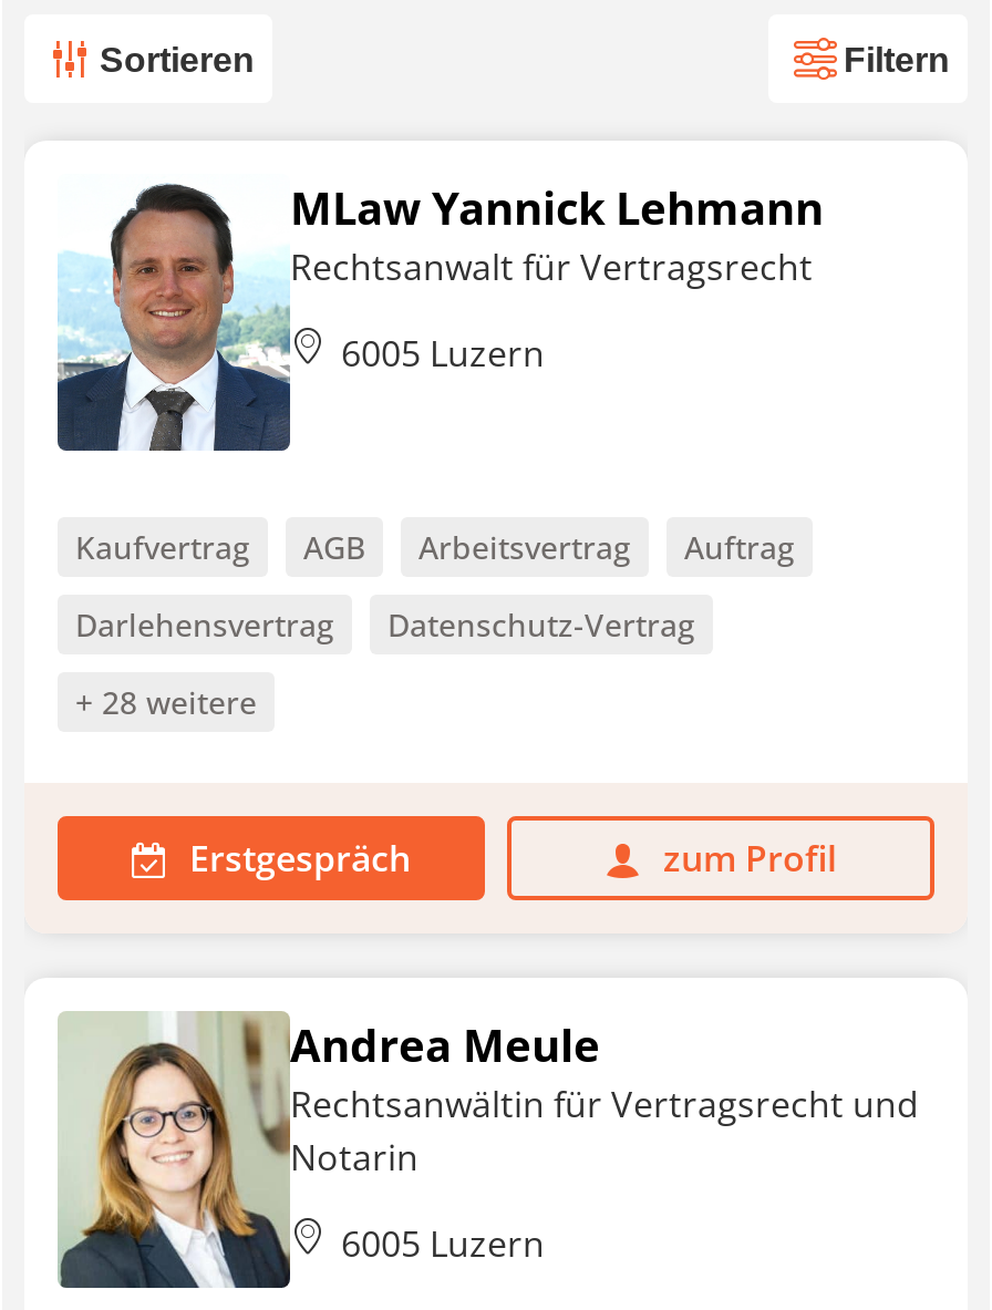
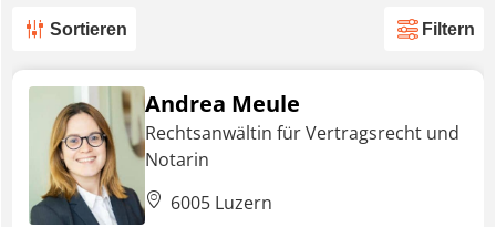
[55,178,824,453] [image] | MLaw Yannick Lehmann | Rechtsanwalt für Vertragsrecht | 6005 Luzern -> none
[75,526,836,883] Kaufvertrag | AGB | Arbeitsvertrag | Auftrag | Darlehensvertrag | Datenschutz-Vertrag | + 28 weitere | Erstgespräch | zum Profil -> none

